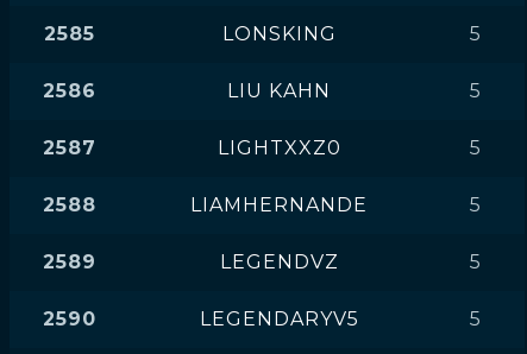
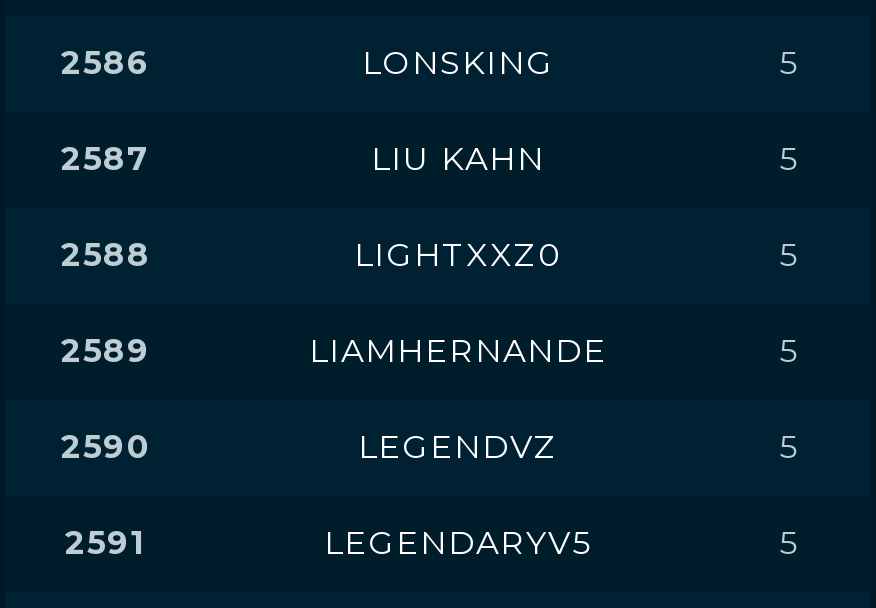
[44,23,95,45] 2585 -> [61,44,151,82] 2586
[43,80,96,102] 2586 -> [61,140,151,178] 2587
[43,137,96,159] 2587 -> [61,236,151,274] 2588
[43,194,96,216] 2588 -> [61,332,151,370] 2589
[43,251,96,273] 2589 -> [61,428,151,466] 2590
[43,308,96,330] 2590 -> [65,524,147,562] 2591

